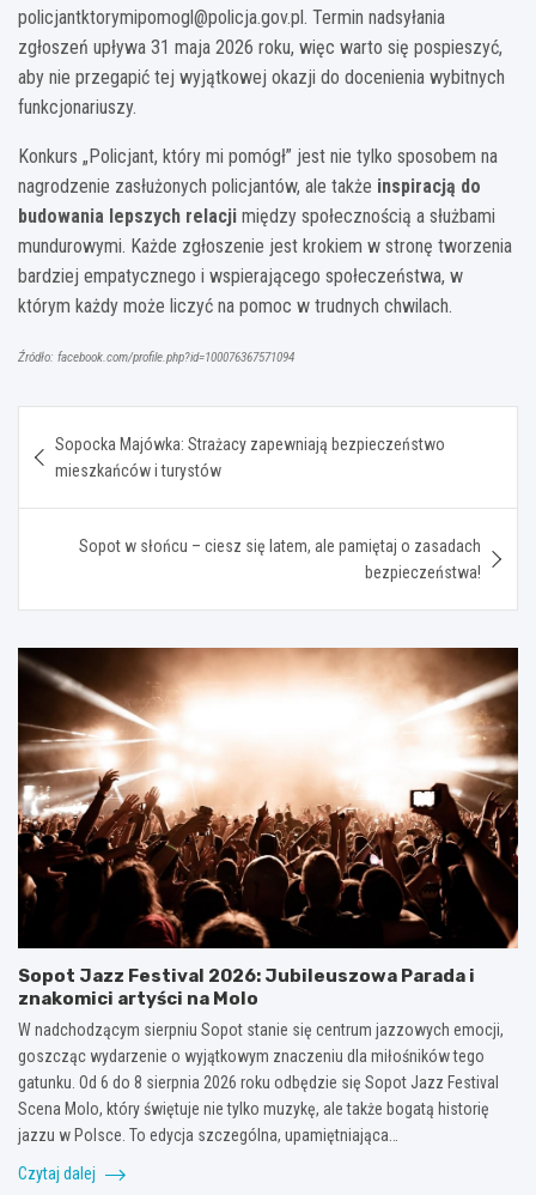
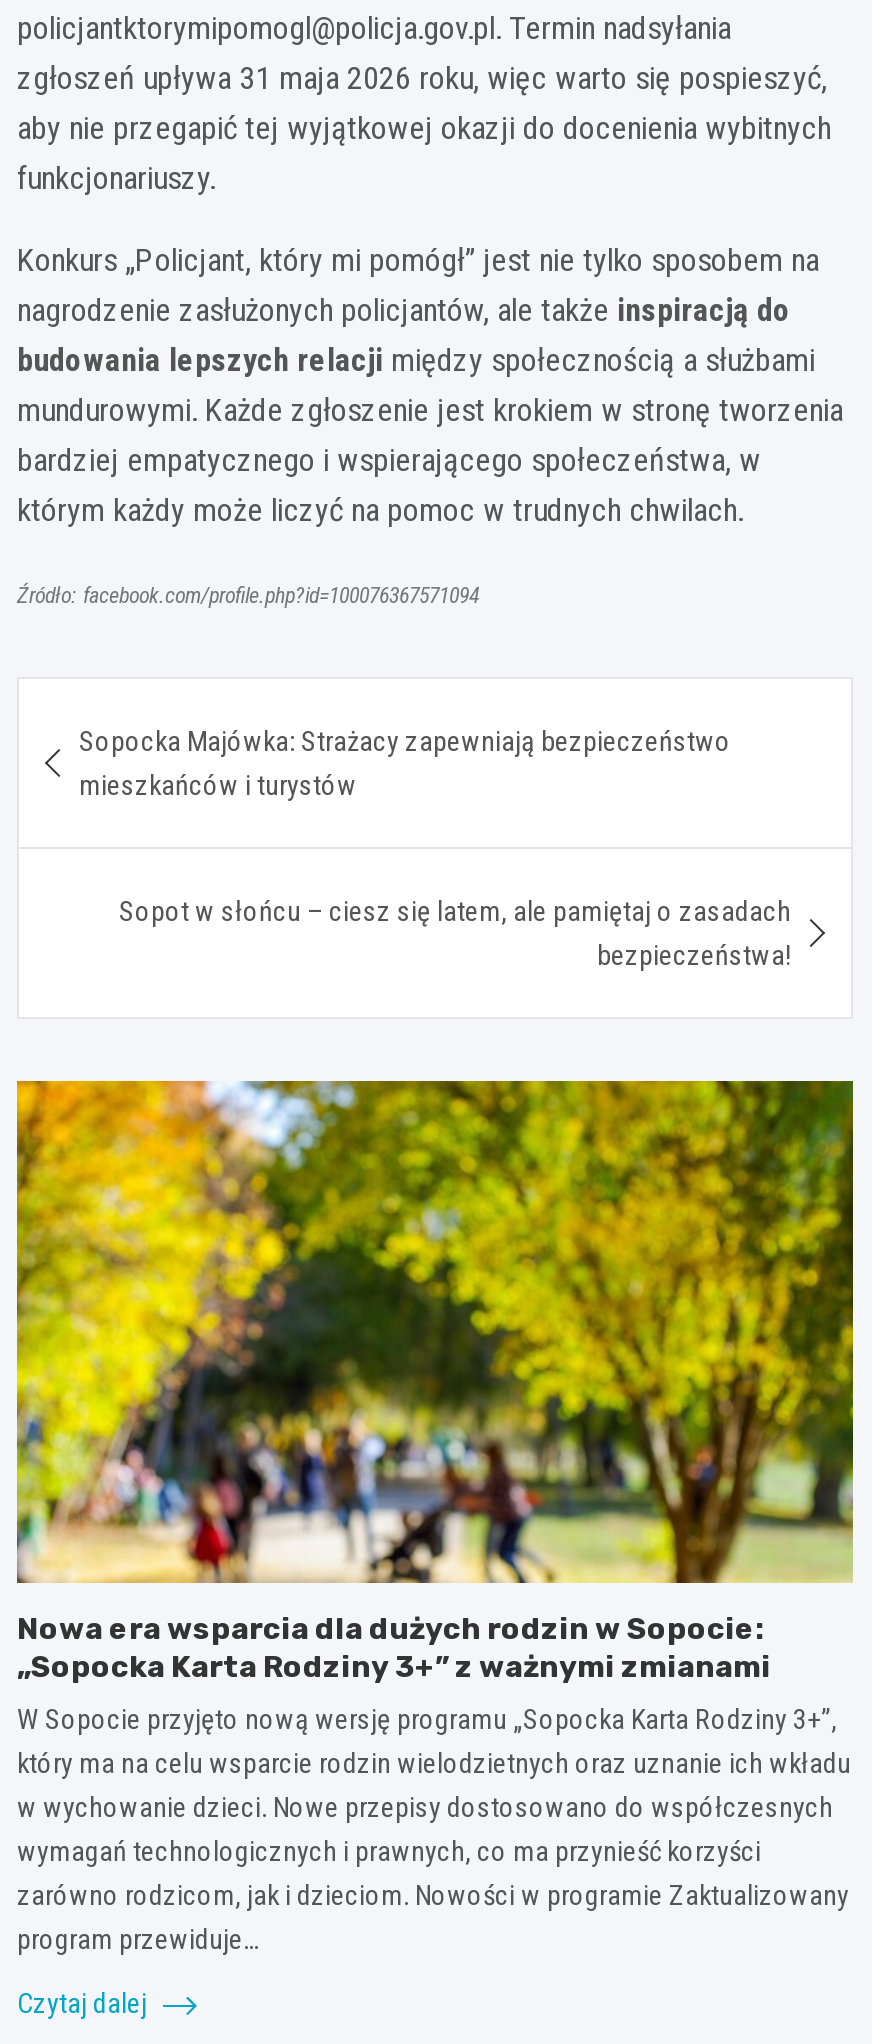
[17,647,519,1009] [image] | Sopot Jazz Festival 2026: Jubileuszowa Parada i | znakomici artyści na Molo -> [15,1079,855,1684] [image] | Nowa era wsparcia dla dużych rodzin w Sopocie: | „Sopocka Karta Rodziny 3+” z ważnymi zmianami
[18,1020,504,1144] W nadchodzącym sierpniu Sopot stanie się centrum jazzowych emocji, | goszcząc wydarzenie o wyjątkowym znaczeniu dla miłośników tego | gatunku. Od 6 do 8 sierpnia 2026 roku odbędzie się Sopot Jazz Festival | Scena Molo, który świętuje nie tylko muzykę, ale także bogatą historię | jazzu w Polsce. To edycja szczególna, upamiętniająca… -> [17,1702,851,1954] W Sopocie przyjęto nową wersję programu „Sopocka Karta Rodziny 3+”, | który ma na celu wsparcie rodzin wielodzietnych oraz uznanie ich wkładu | w wychowanie dzieci. Nowe przepisy dostosowano do współczesnych | wymagań technologicznych i prawnych, co ma przynieść korzyści | zarówno rodzicom, jak i dzieciom. Nowości w programie Zaktualizowany | program przewiduje…

